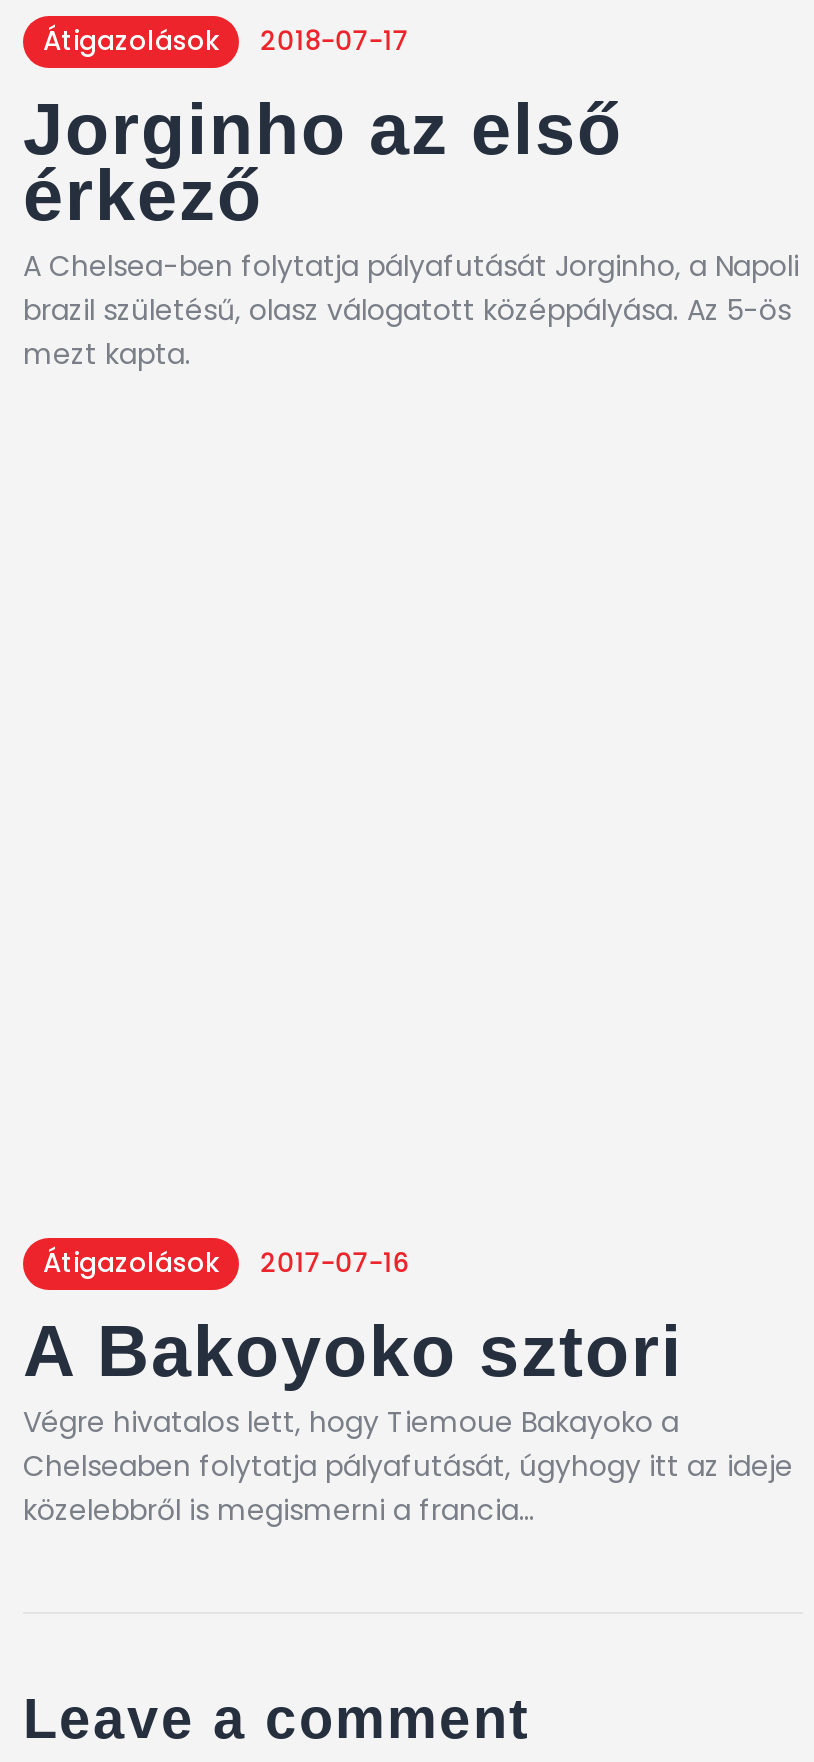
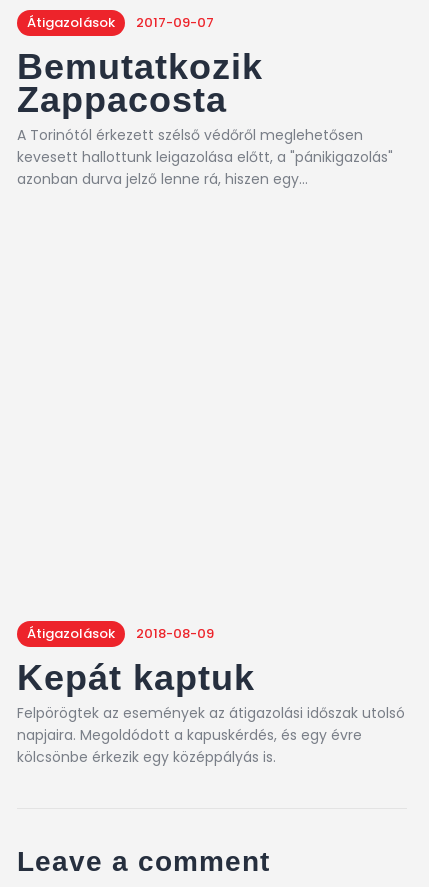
[23,22,799,374] 2018-07-17 | Jorginho az első | érkező | A Chelsea-ben folytatja pályafutását Jorginho, a Napoli | brazil születésű, olasz válogatott középpályása. Az 5-ös | mezt kapta. -> [17,13,393,189] 2017-09-07 | Bemutatkozik | Zappacosta | A Torinótól érkezett szélső védőről meglehetősen | kevesett hallottunk leigazolása előtt, a "pánikigazolás" | azonban durva jelző lenne rá, hiszen egy…
[23,1245,793,1530] 2017-07-16 | A Bakoyoko sztori | Végre hivatalos lett, hogy Tiemoue Bakayoko a | Chelseaben folytatja pályafutását, úgyhogy itt az ideje | közelebbről is megismerni a francia… -> [17,624,405,767] 2018-08-09 | Kepát kaptuk | Felpörögtek az események az átigazolási időszak utolsó | napjaira. Megoldódott a kapuskérdés, és egy évre | kölcsönbe érkezik egy középpályás is.

